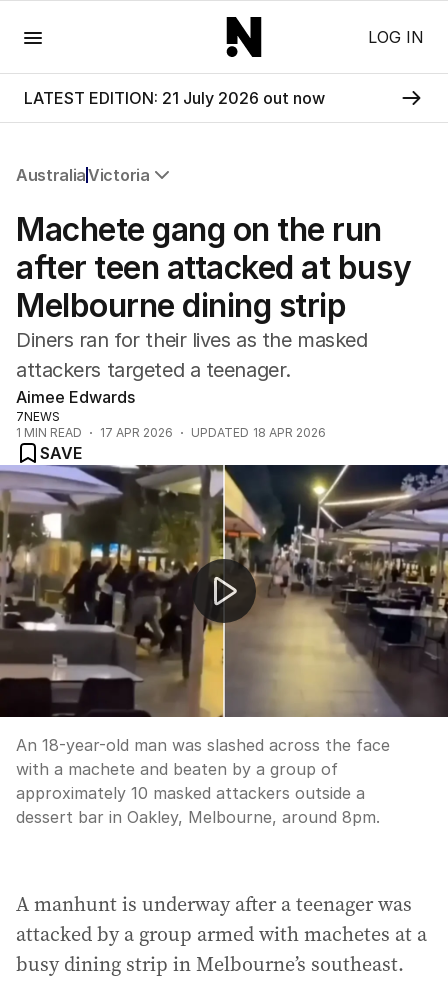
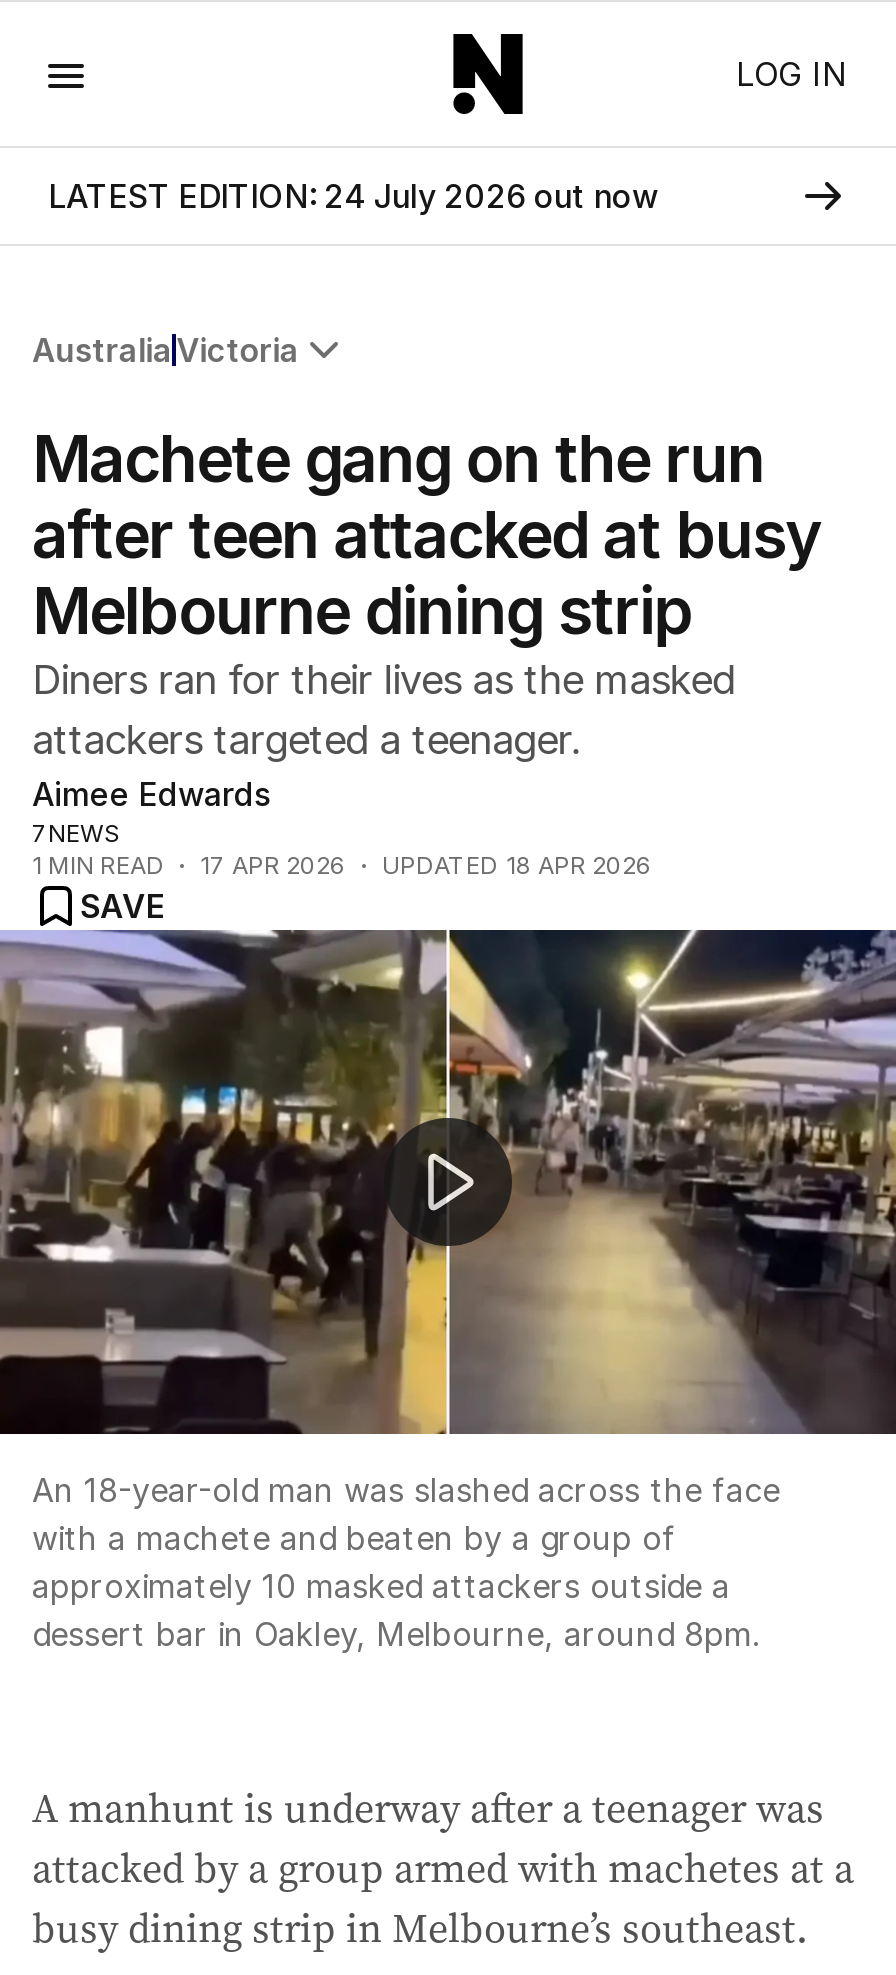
[24,88,325,108] LATEST EDITION: 21 July 2026 out now -> [48,176,658,216] LATEST EDITION: 24 July 2026 out now

